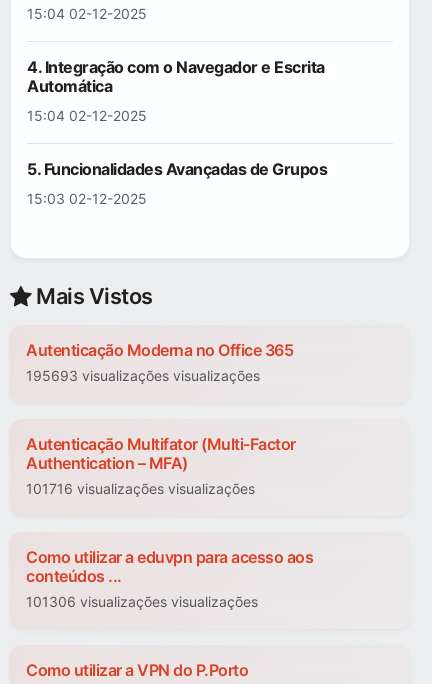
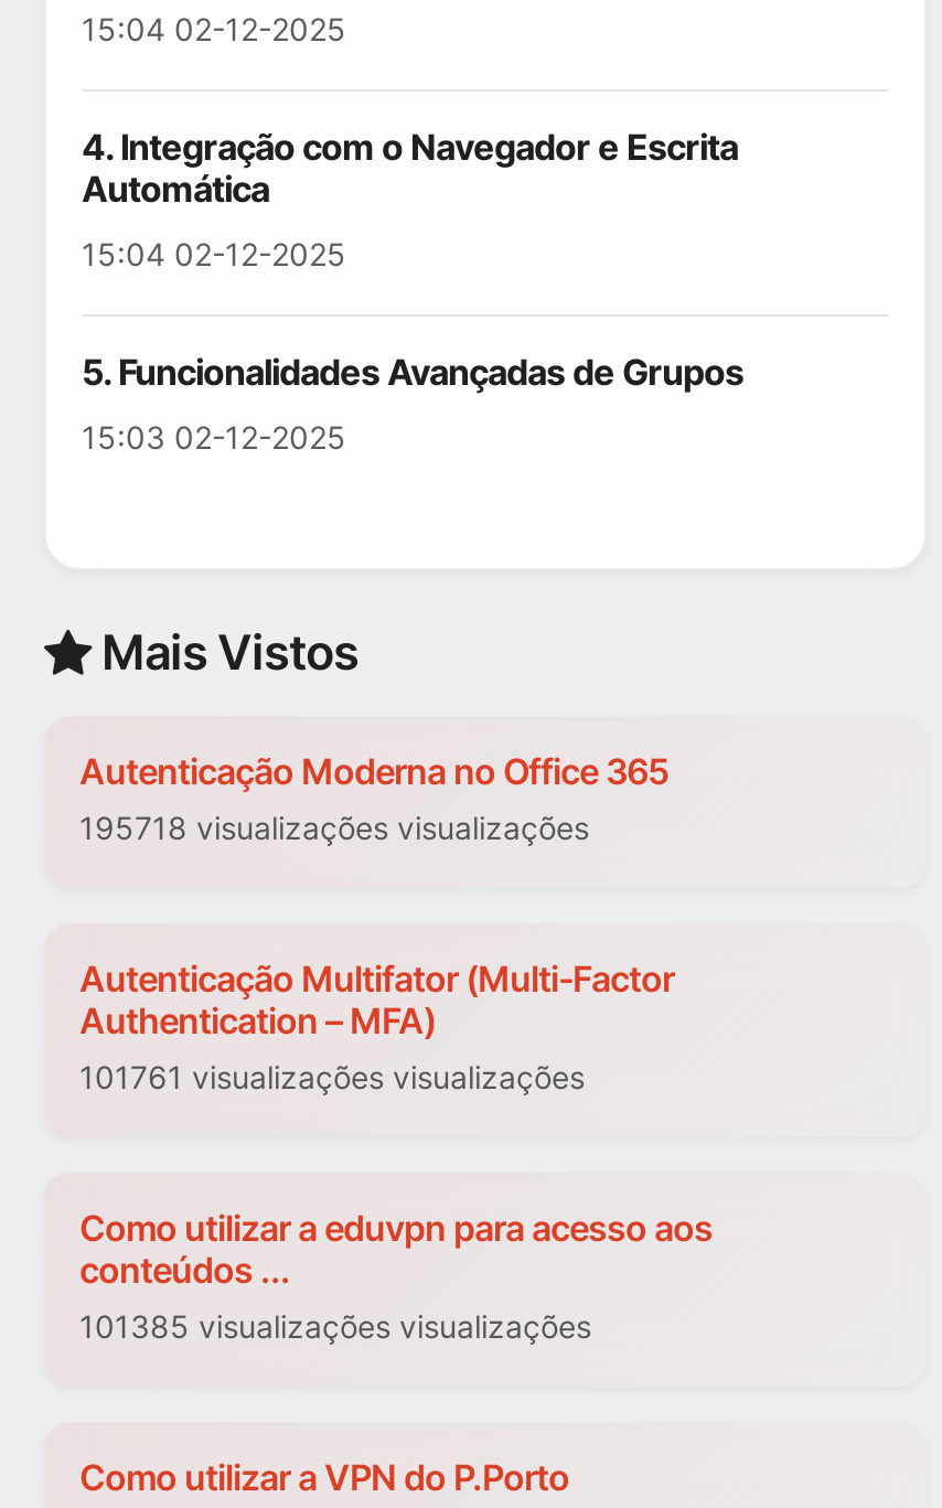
[26,367,260,384] 195693 visualizações visualizações -> [79,810,589,847] 195718 visualizações visualizações
[26,480,255,497] 101716 visualizações visualizações -> [79,1059,585,1097] 101761 visualizações visualizações
[26,593,258,610] 101306 visualizações visualizações -> [79,1308,591,1346] 101385 visualizações visualizações

